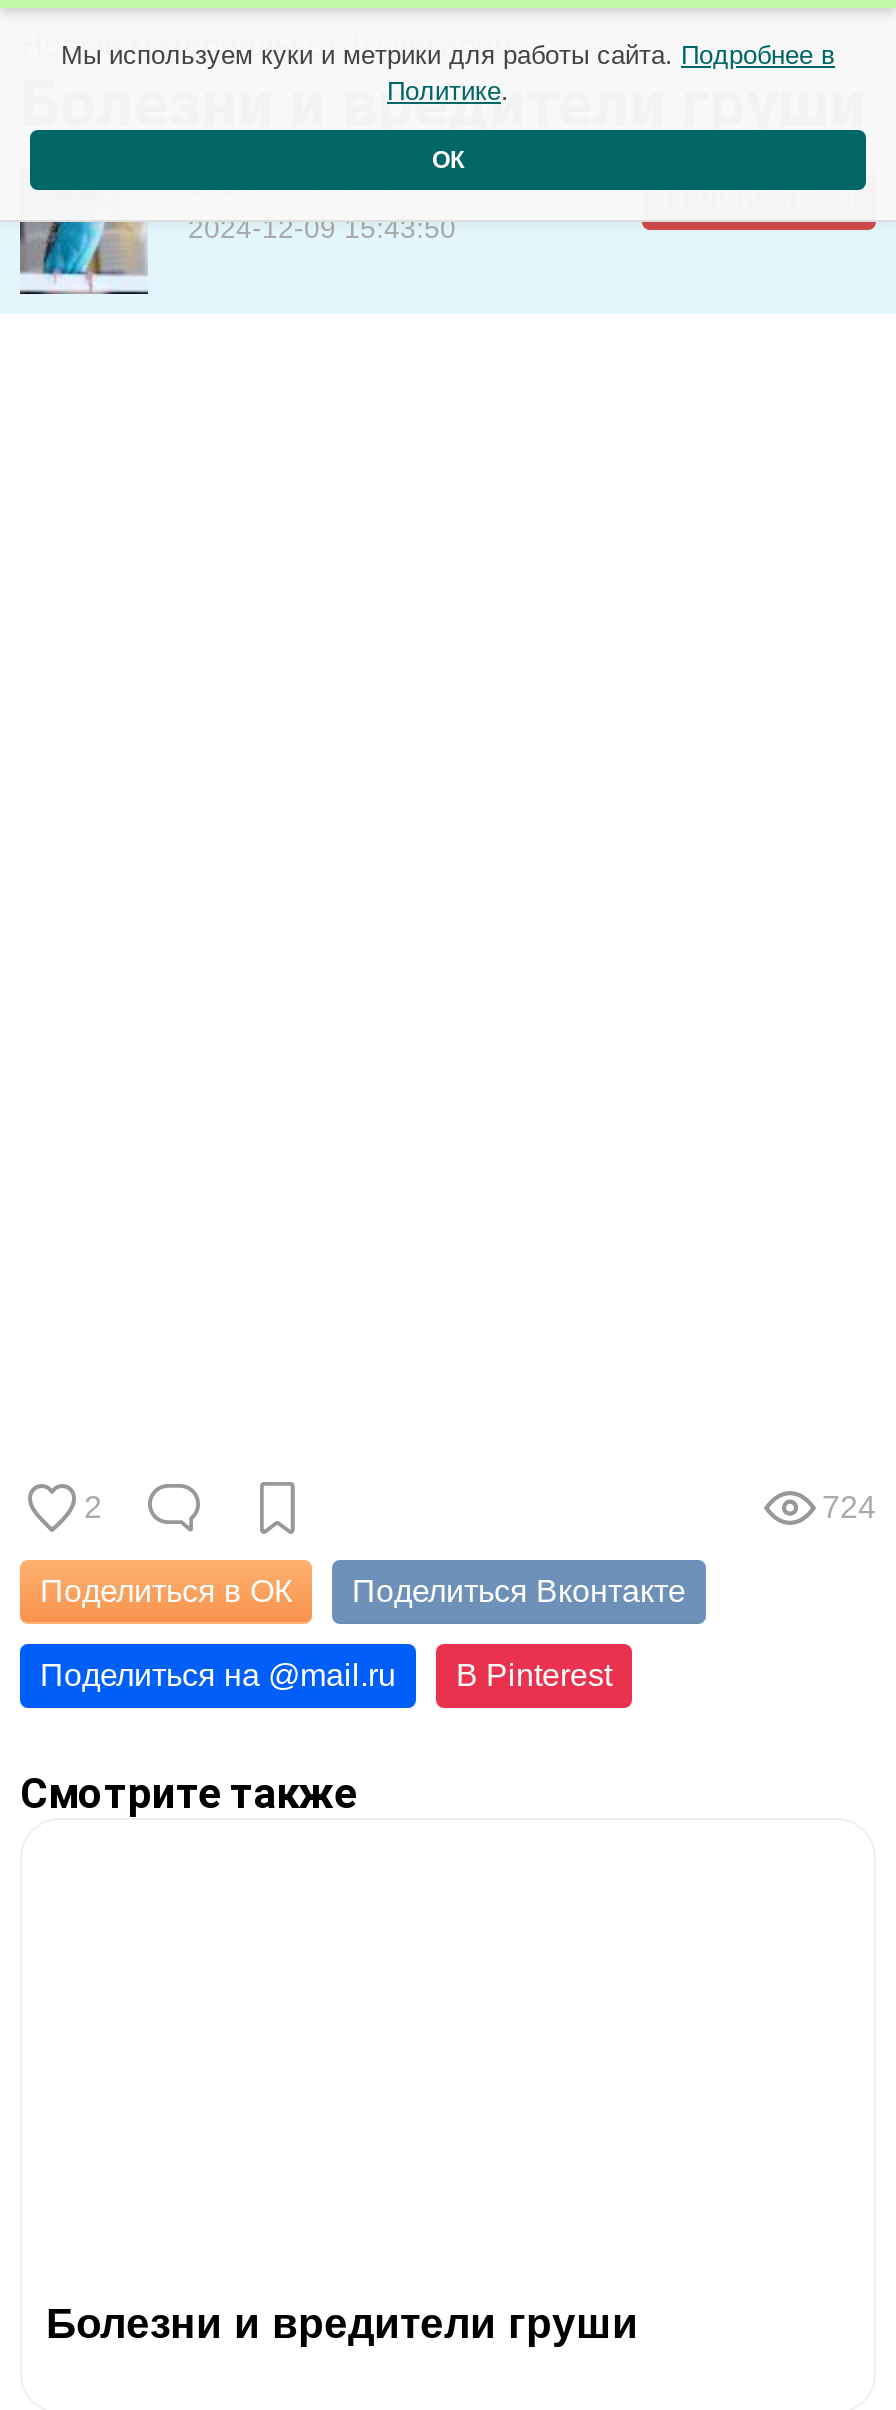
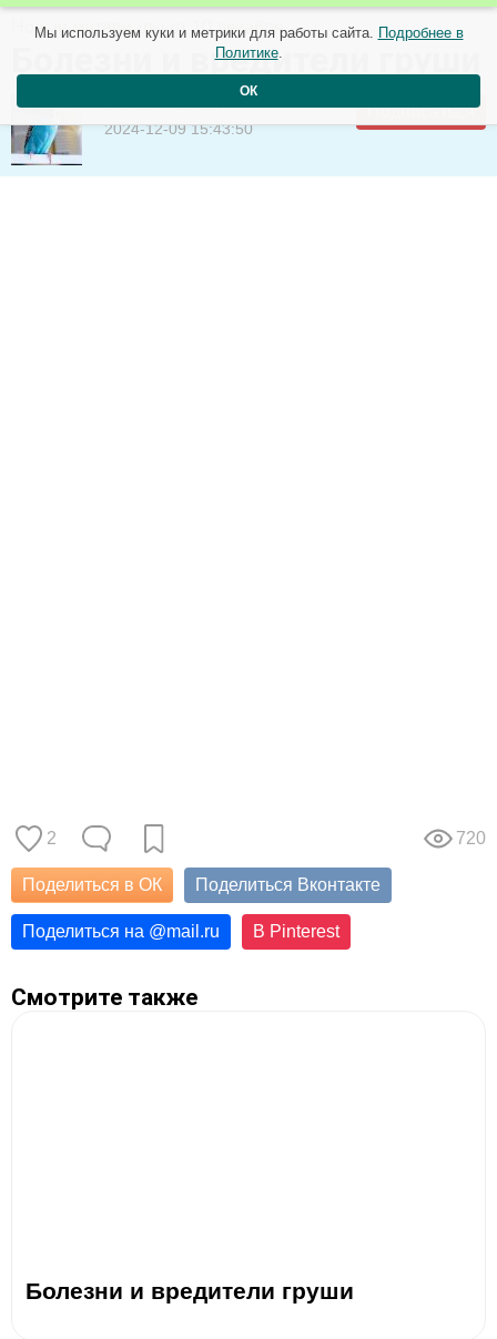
[822,1490,876,1524] 724 -> [456,828,486,847] 720

